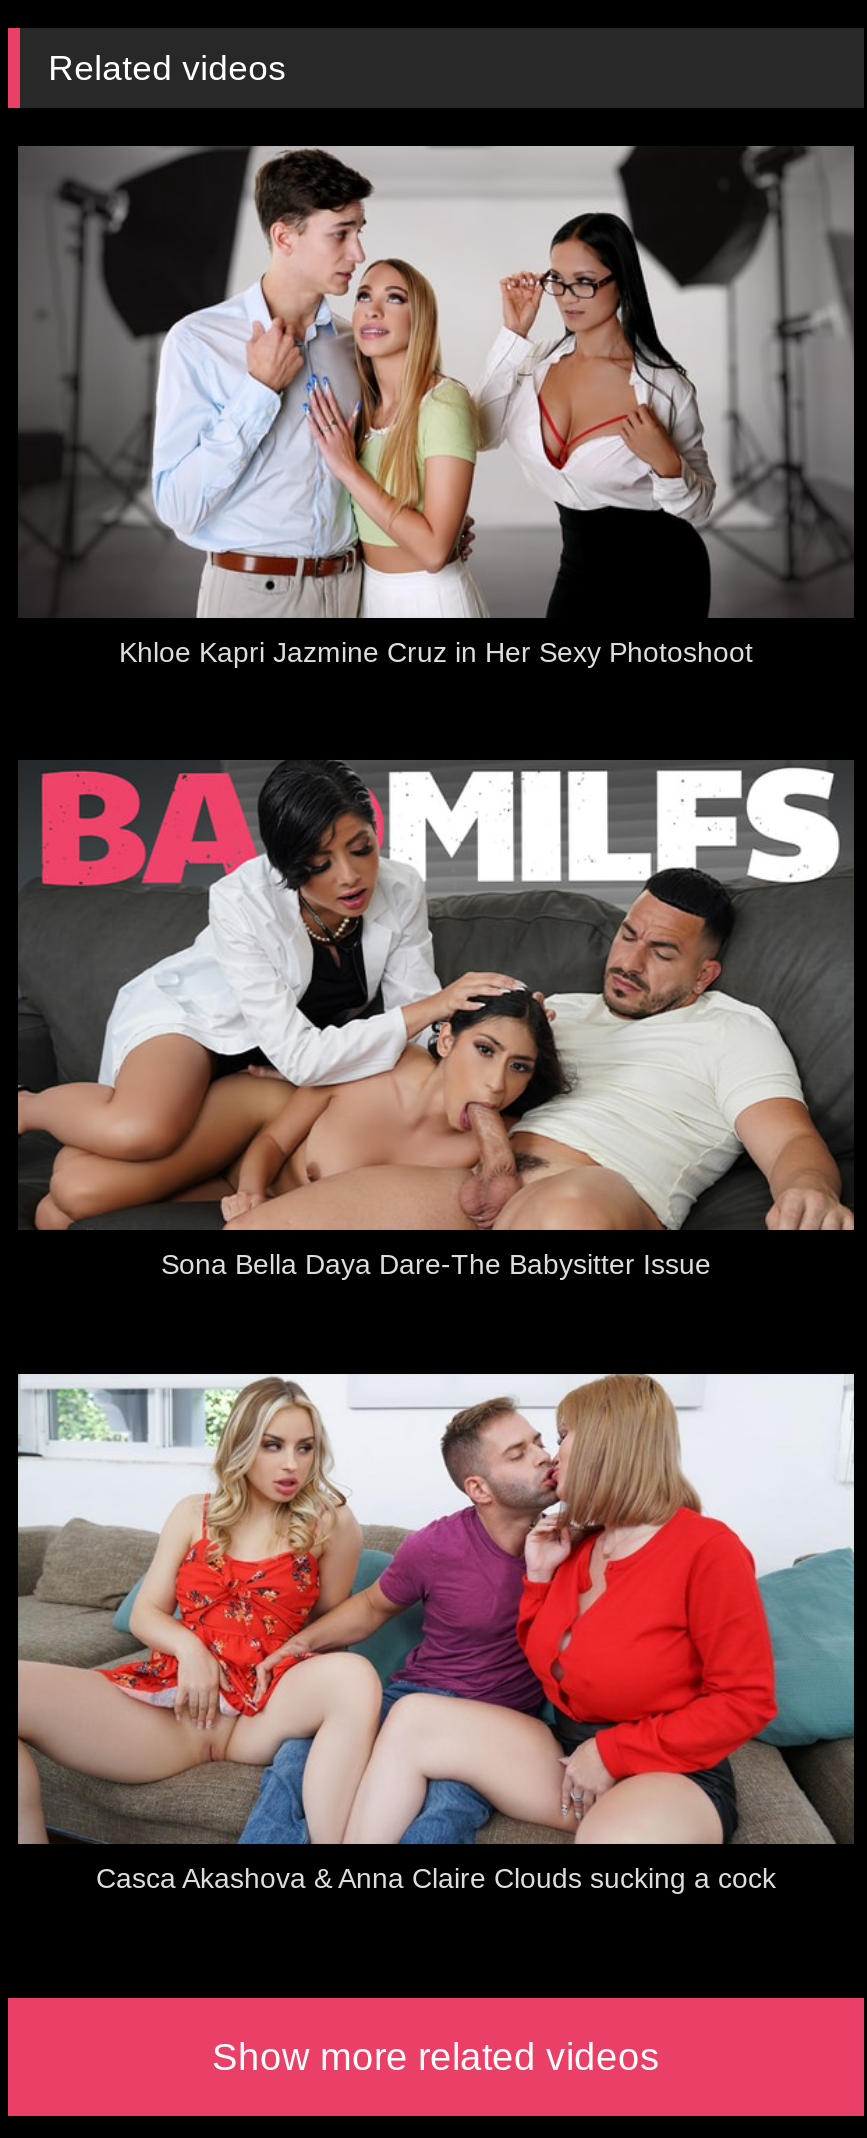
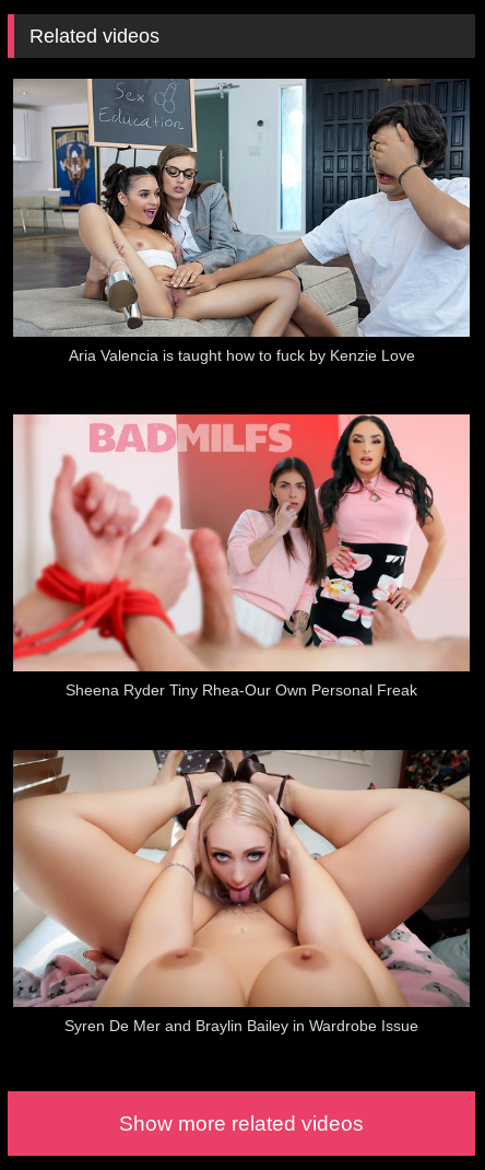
[20,144,854,667] [image] | Khloe Kapri Jazmine Cruz in Her Sexy Photoshoot -> [13,79,471,364] [image] | Aria Valencia is taught how to fuck by Kenzie Love
[18,760,854,1281] [image] | Sona Bella Daya Dare-The Babysitter Issue -> [12,413,471,699] [image] | Sheena Ryder Tiny Rhea-Our Own Personal Freak
[16,1372,856,1895] [image] | Casca Akashova & Anna Claire Clouds sucking a cock -> [12,749,471,1035] [image] | Syren De Mer and Braylin Bailey in Wardrobe Issue

